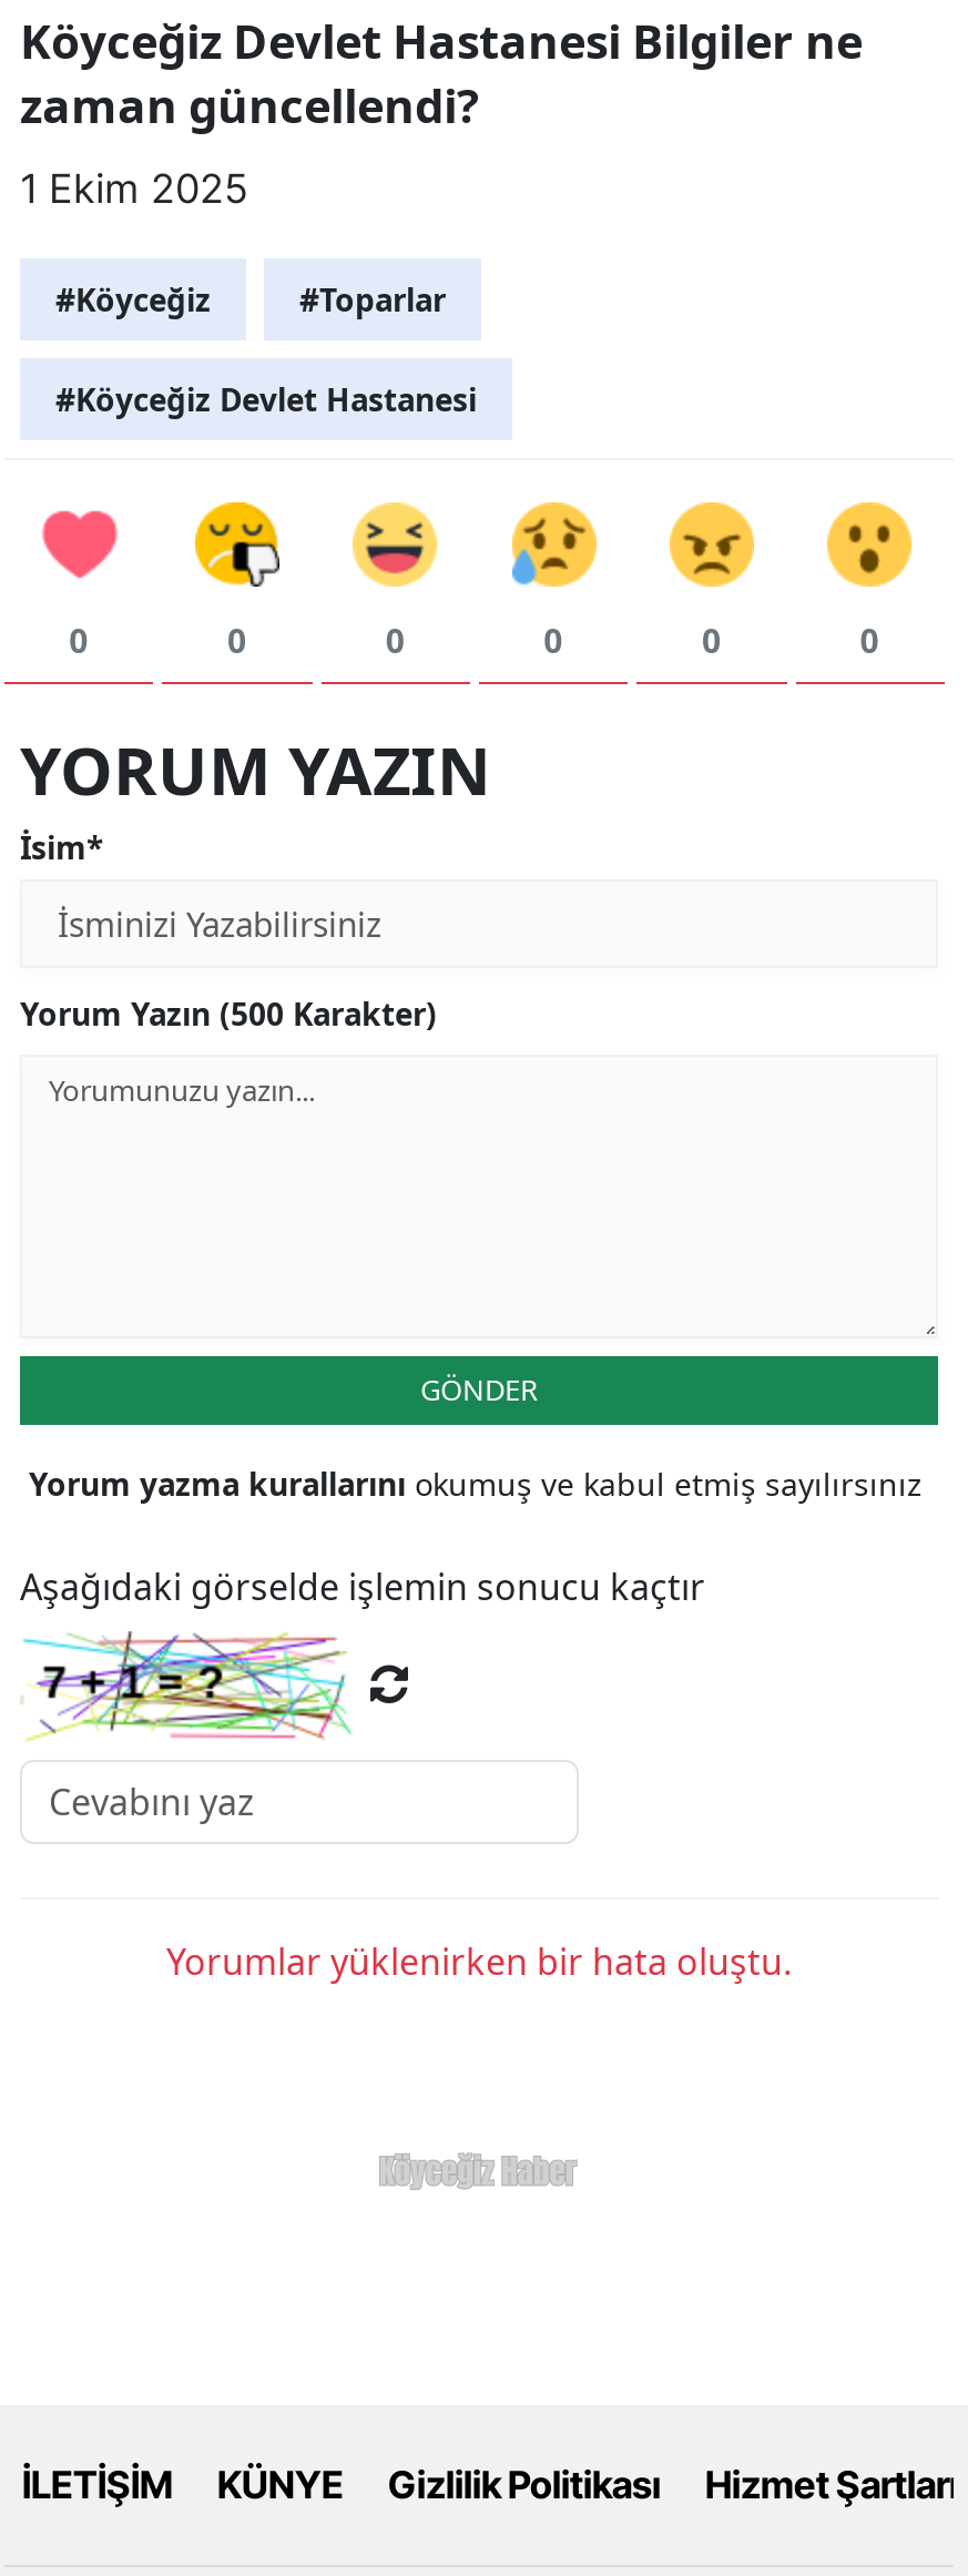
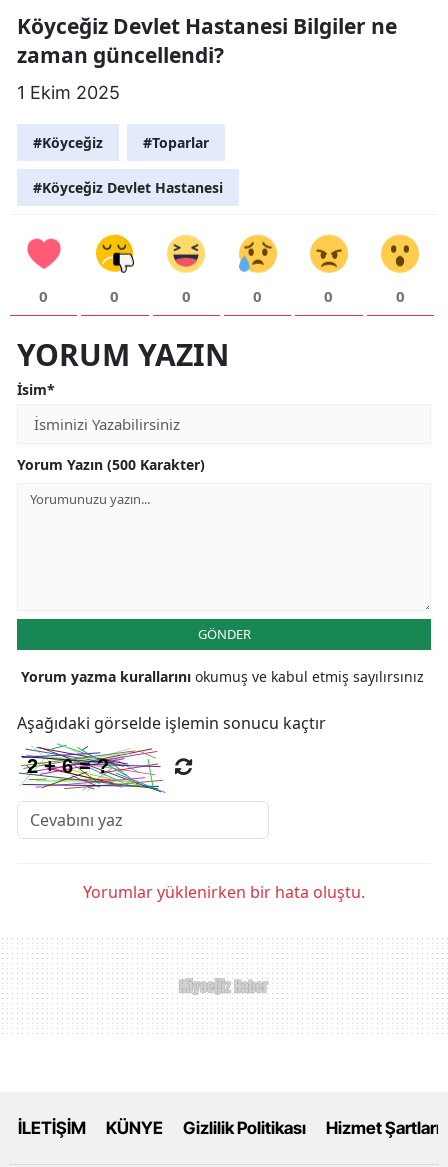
[22,1631,353,1742] [image] -> [19,743,166,794] [image]

